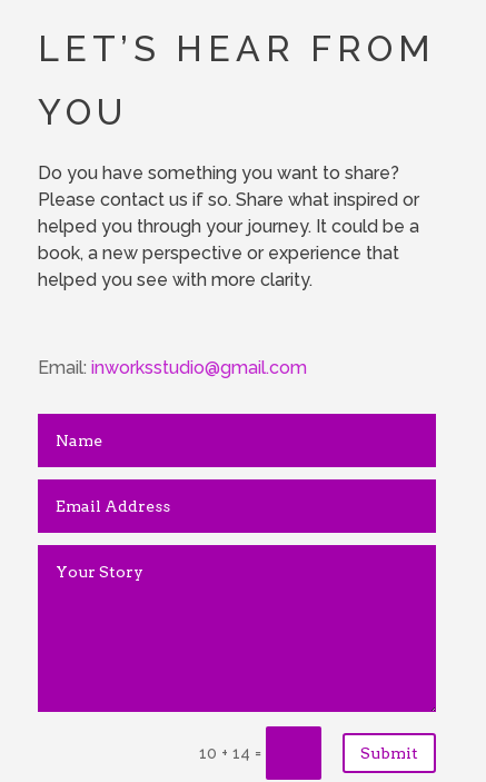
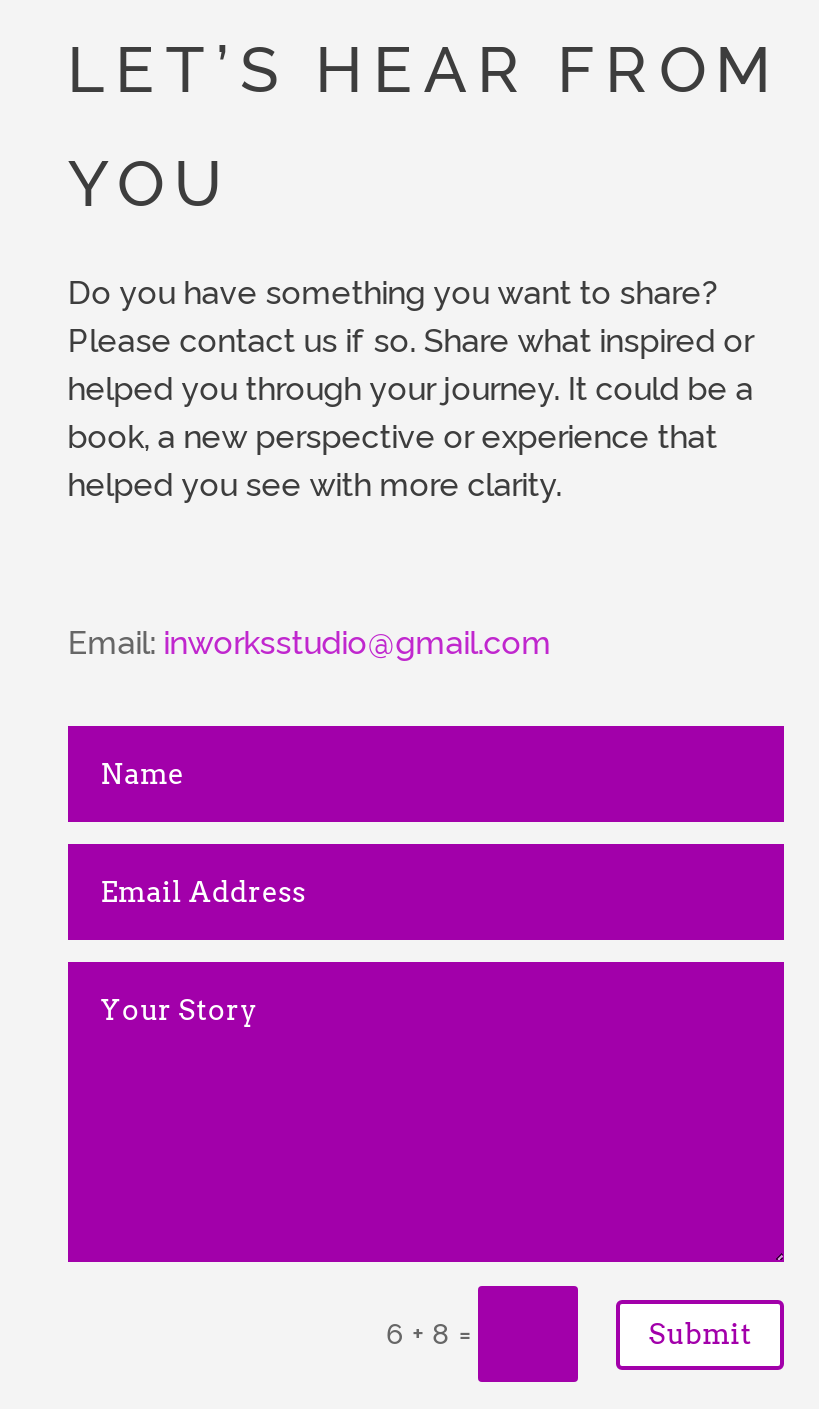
[199,744,266,762] 10 + 14 = -> [386,1318,478,1350] 6 + 8 =

